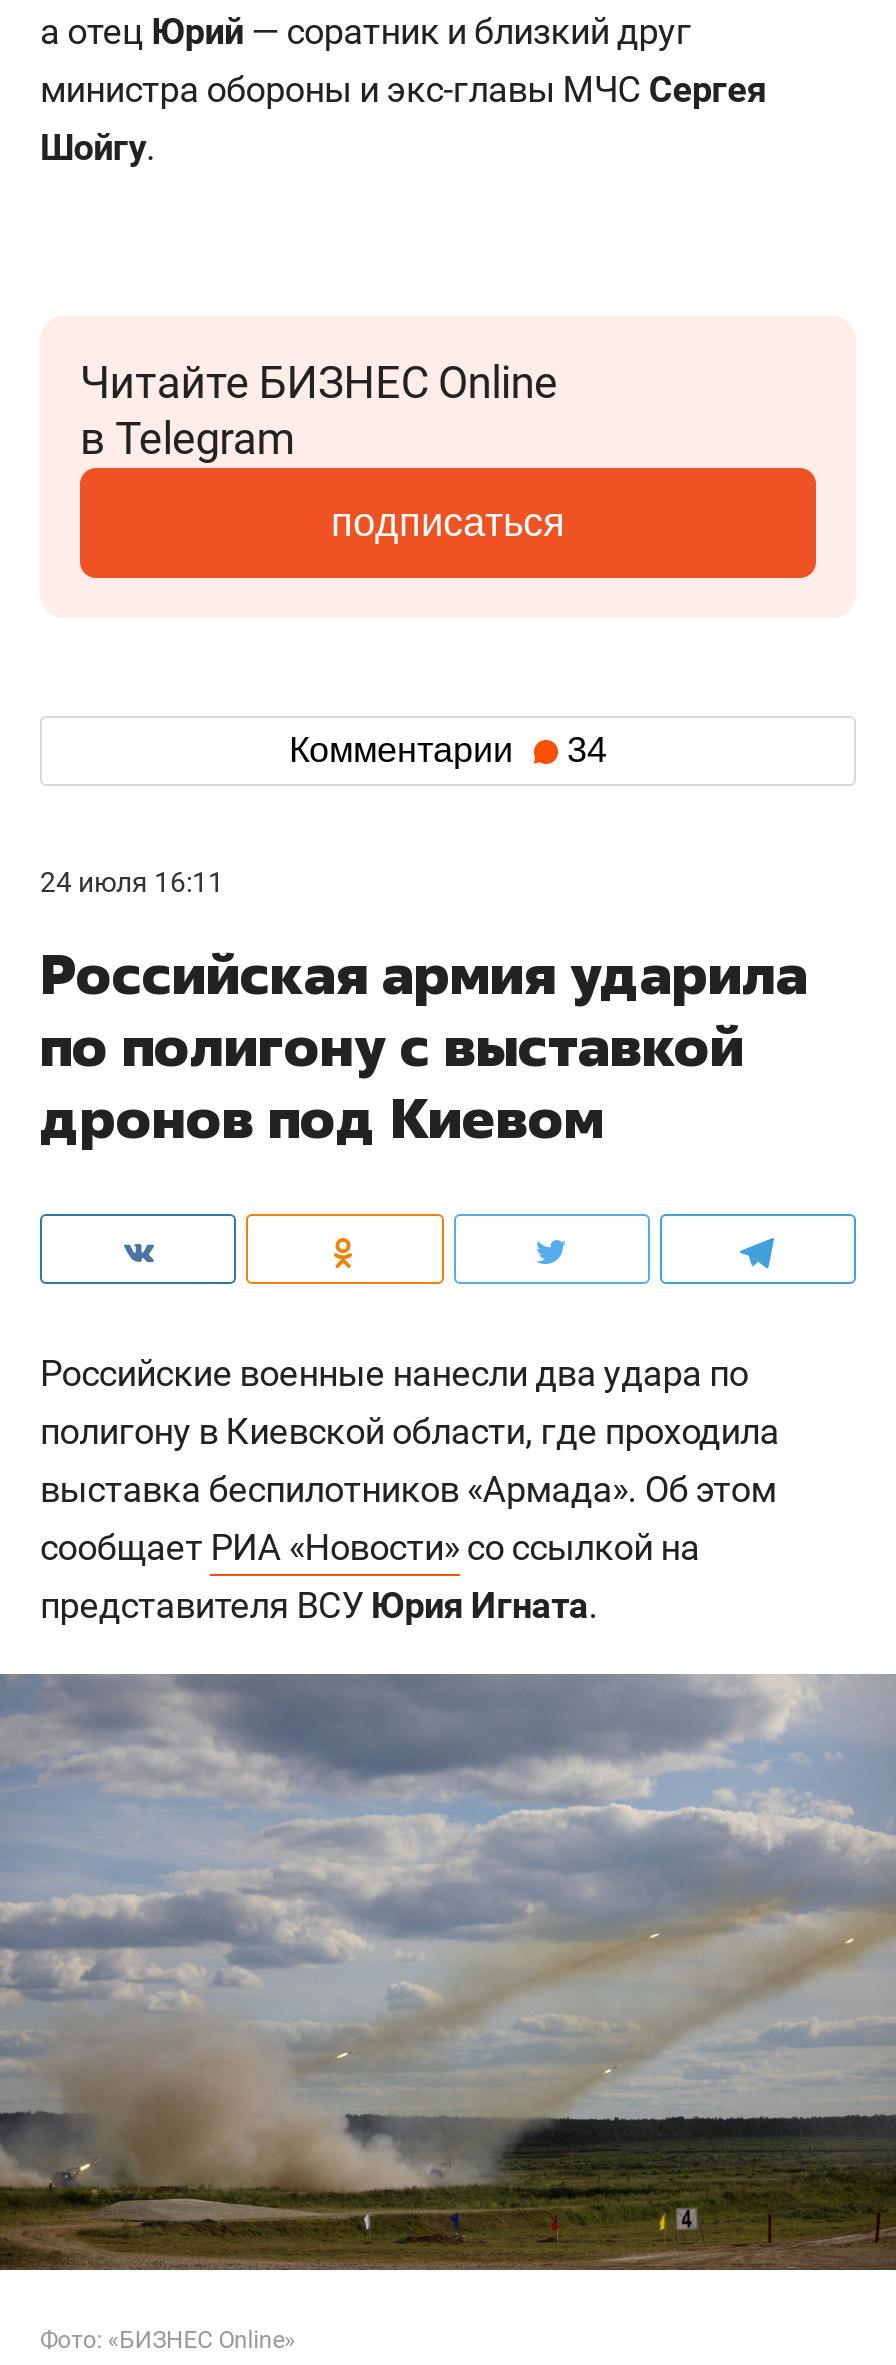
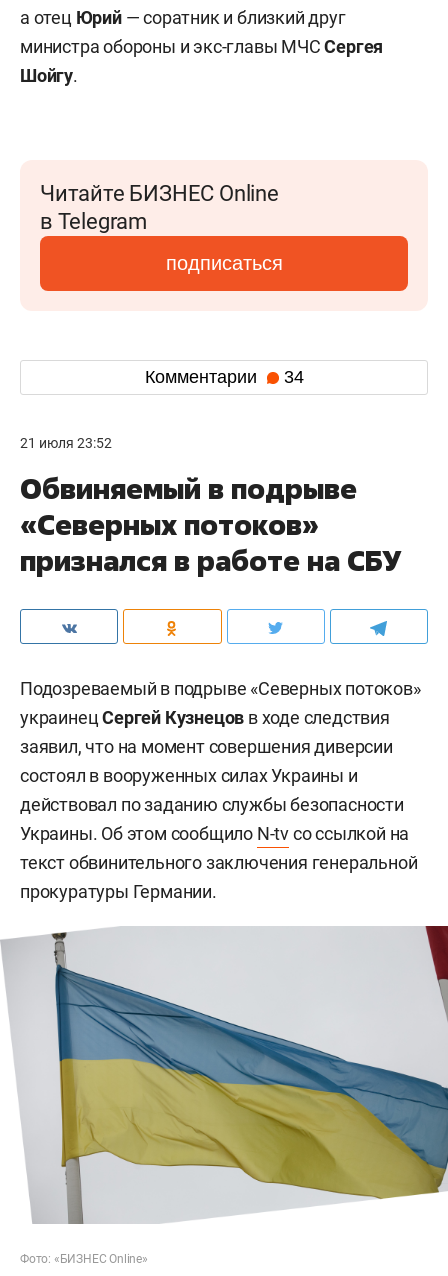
[40,865,224,897] 24 июля 16:11 -> [20,435,112,451] 21 июля 23:52
[40,935,808,1153] Российская армия ударила | по полигону с выставкой | дронов под Киевом -> [20,470,401,579] Обвиняемый в подрыве | «Северных потоков» | признался в работе на СБУ
[40,1351,779,1625] Российские военные нанесли два удара по | полигону в Киевской области, где проходила | выставка беспилотников «Армада». Об этом | сообщает РИА «Новости» со ссылкой на | представителя ВСУ Юрия Игната. -> [20,678,421,902] Подозреваемый в подрыве «Северных потоков» | украинец Сергей Кузнецов в ходе следствия | заявил, что на момент совершения диверсии | состоял в вооруженных силах Украины и | действовал по заданию службы безопасности | Украины. Об этом сообщило N-tv со ссылкой на | текст обвинительного заключения генеральной | прокуратуры Германии.
[6,1672,890,2272] [image] -> [3,926,445,1224] [image]

